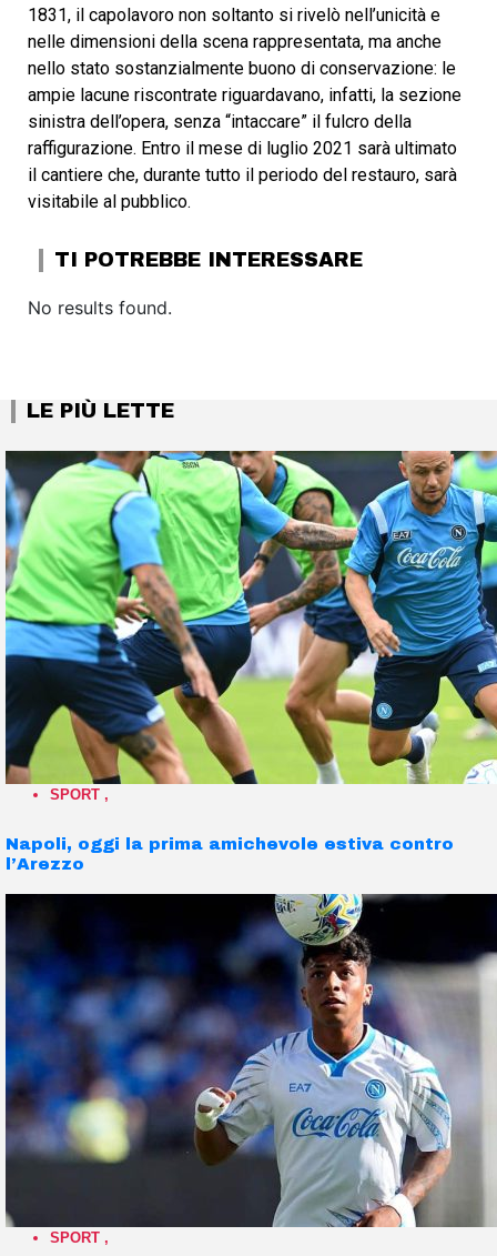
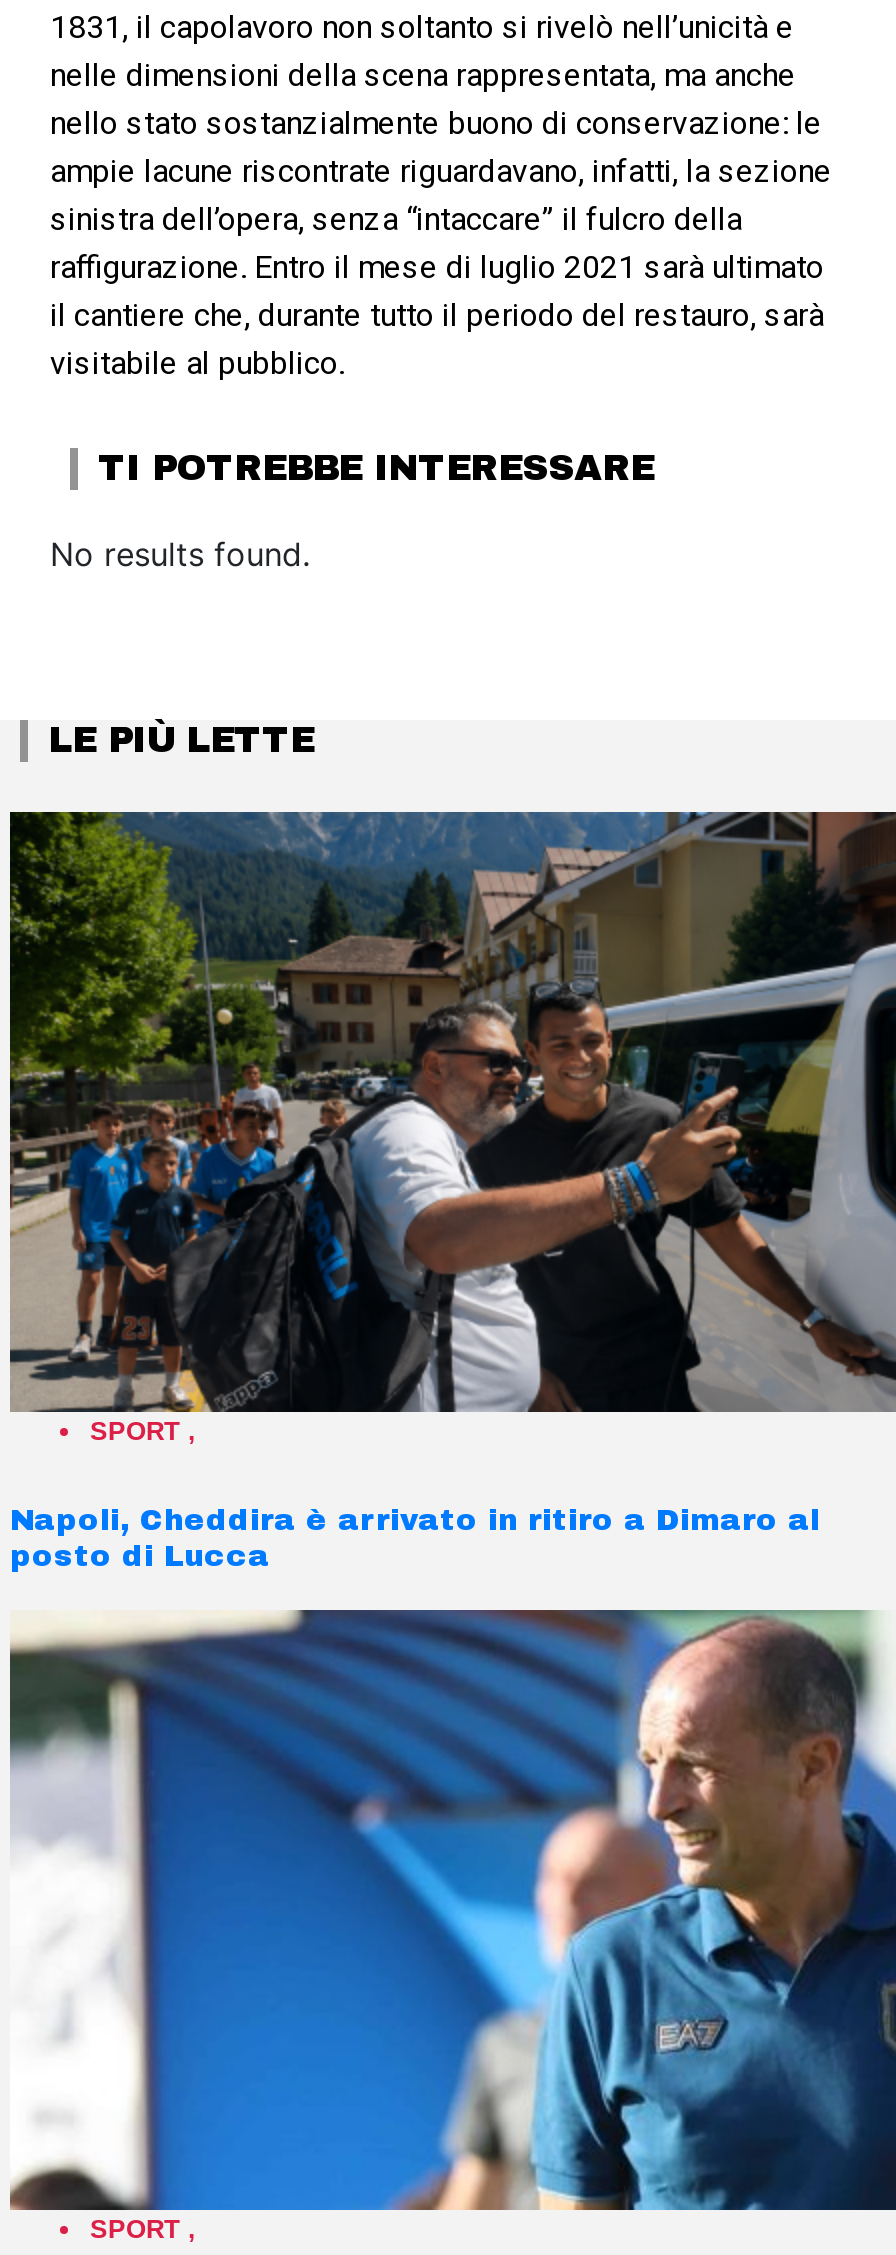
[4,450,494,785] [image] -> [8,810,890,1414] [image]
[6,835,454,873] Napoli, oggi la prima amichevole estiva contro | l’Arezzo -> [10,1504,820,1572] Napoli, Cheddira è arrivato in ritiro a Dimaro al | posto di Lucca
[4,893,494,1228] [image] -> [10,1608,890,2212] [image]

